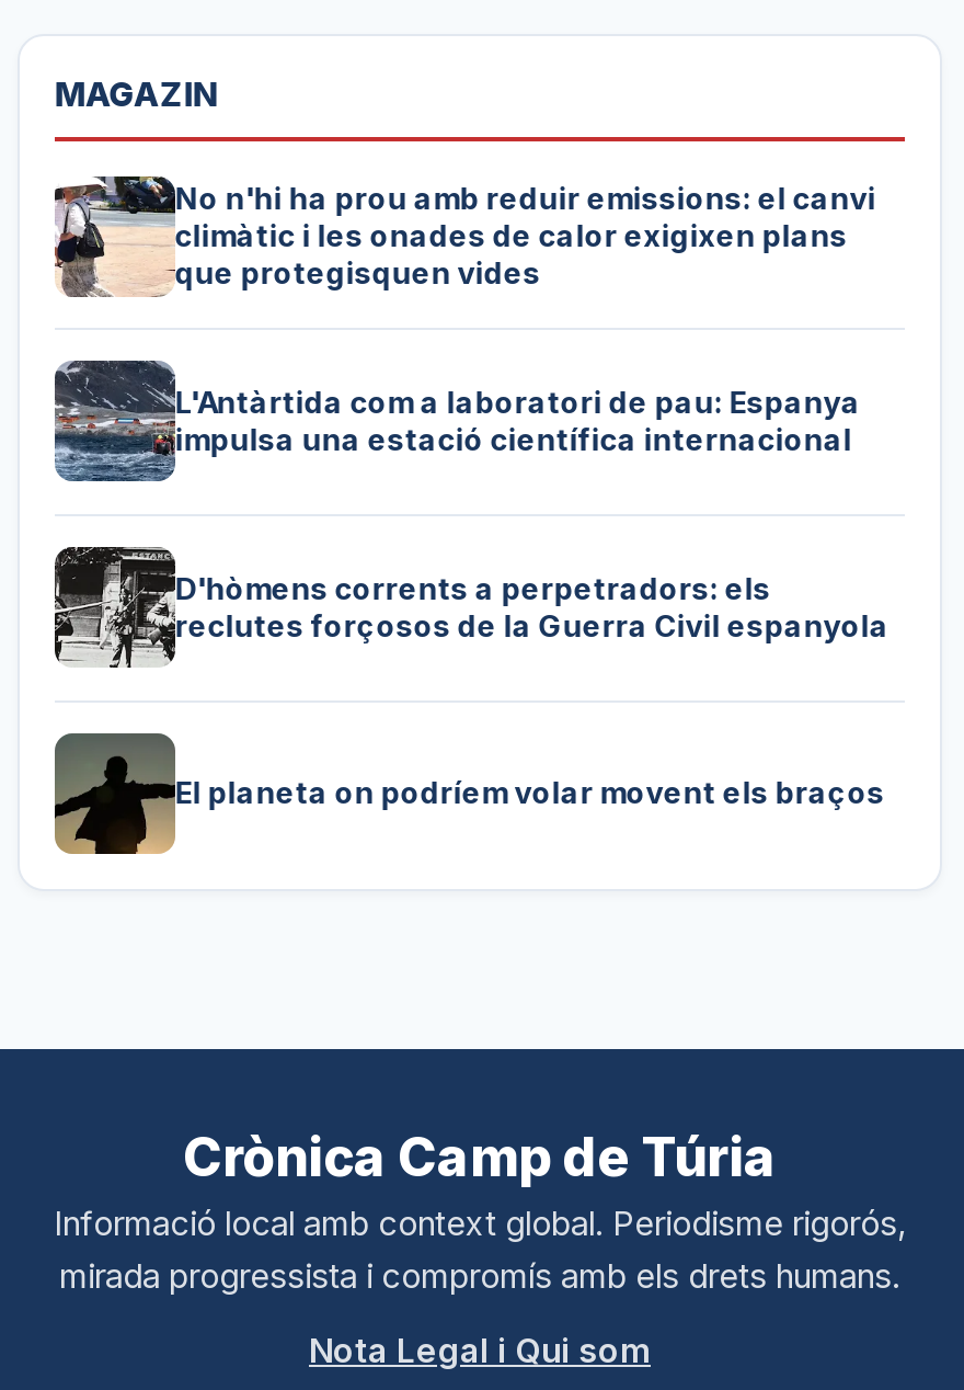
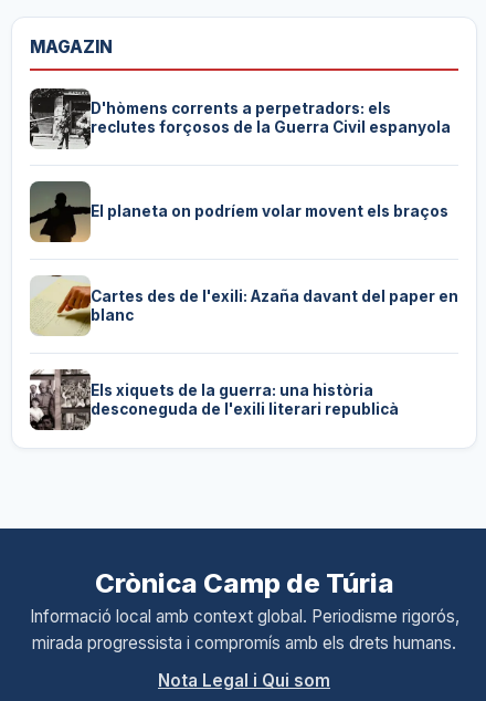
[55,174,876,297] [image] | No n'hi ha prou amb reduir emissions: el canvi | climàtic i les onades de calor exigixen plans | que protegisquen vides -> none
[55,361,861,481] [image] | L'Antàrtida com a laboratori de pau: Espanya | impulsa una estació científica internacional -> none
moved [50,545,889,810] -> [28,86,450,220]: [image] | D'hòmens corrents a perpetradors: els | reclutes forçosos de la Guerra Civil espanyola | El planeta on podríem volar movent els braços
none -> [29,369,399,431] [image] | Els xiquets de la guerra: una història | desconeguda de l'exili literari republicà
none -> [30,275,458,335] [image] | Cartes des de l'exili: Azaña davant del paper en | blanc

